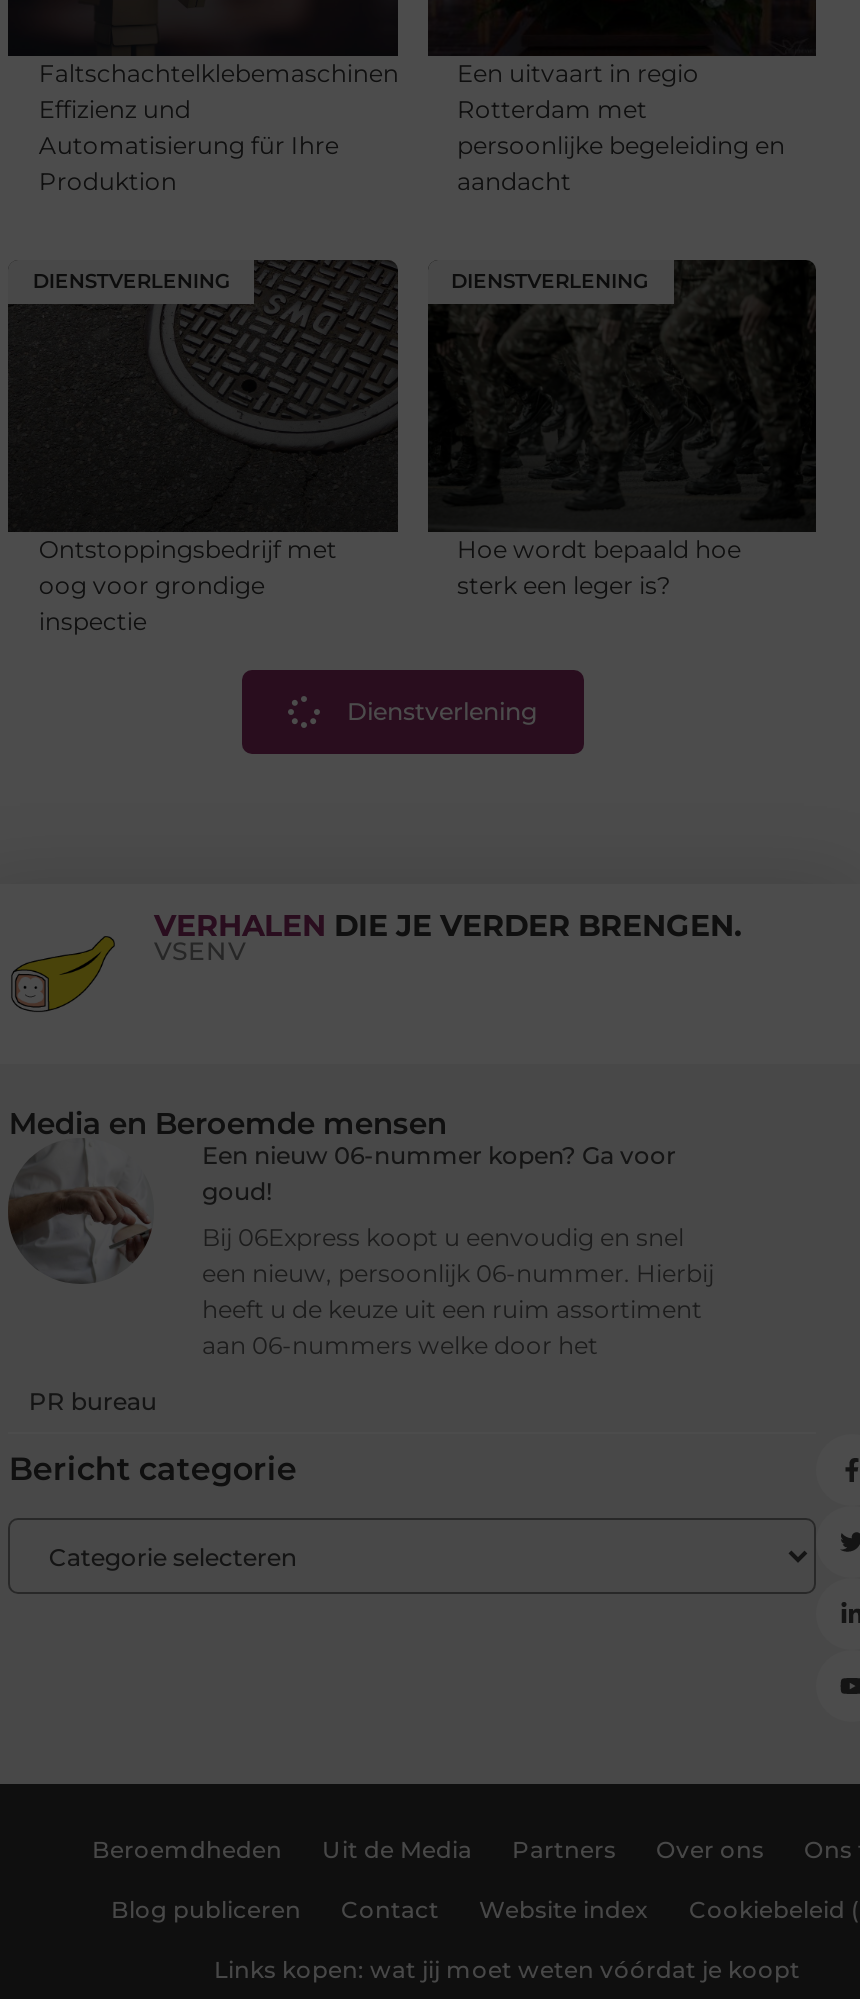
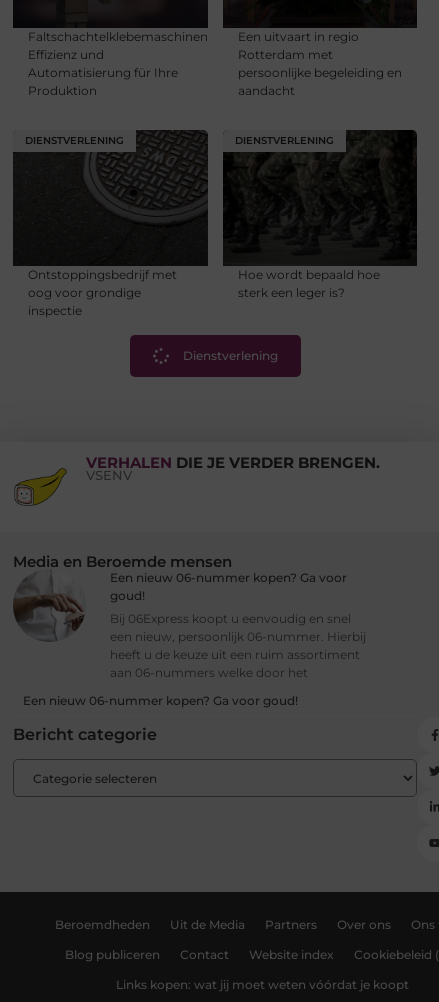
[29,1386,157,1416] PR bureau -> [23,693,298,708] Een nieuw 06-nummer kopen? Ga voor goud!

